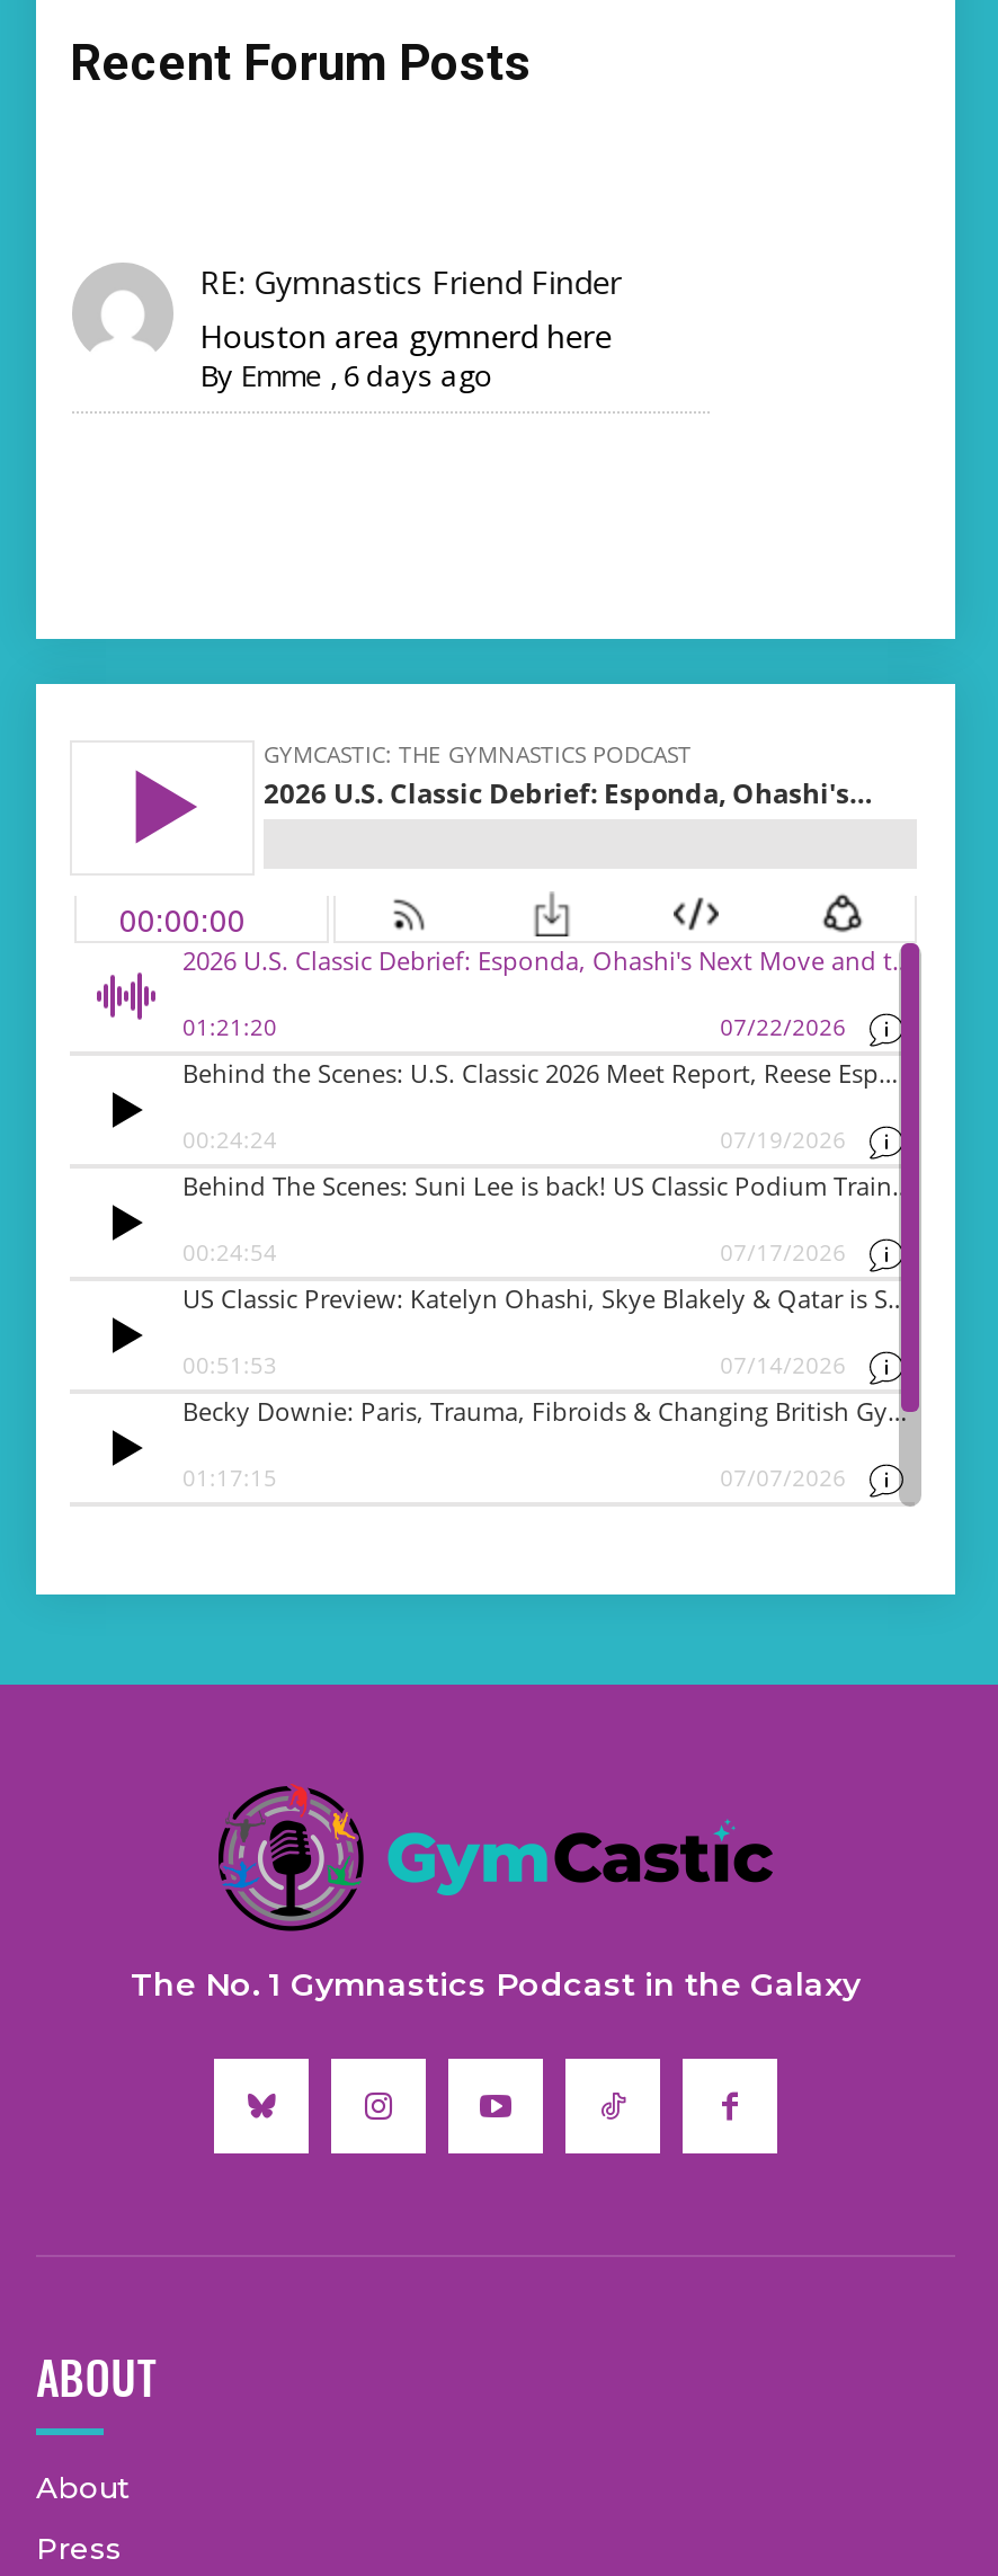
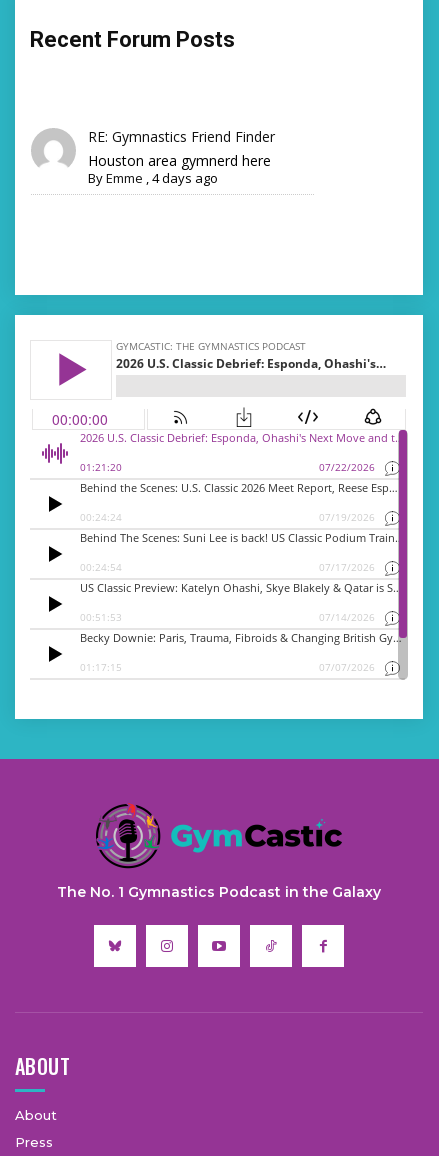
[200,355,492,396] By Emme, 6 days ago -> [88,169,218,187] By Emme, 4 days ago

